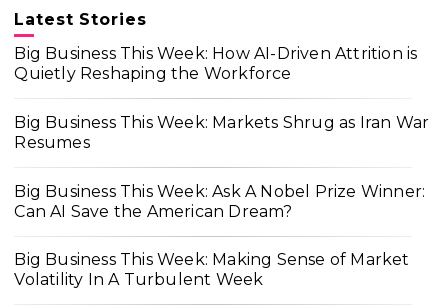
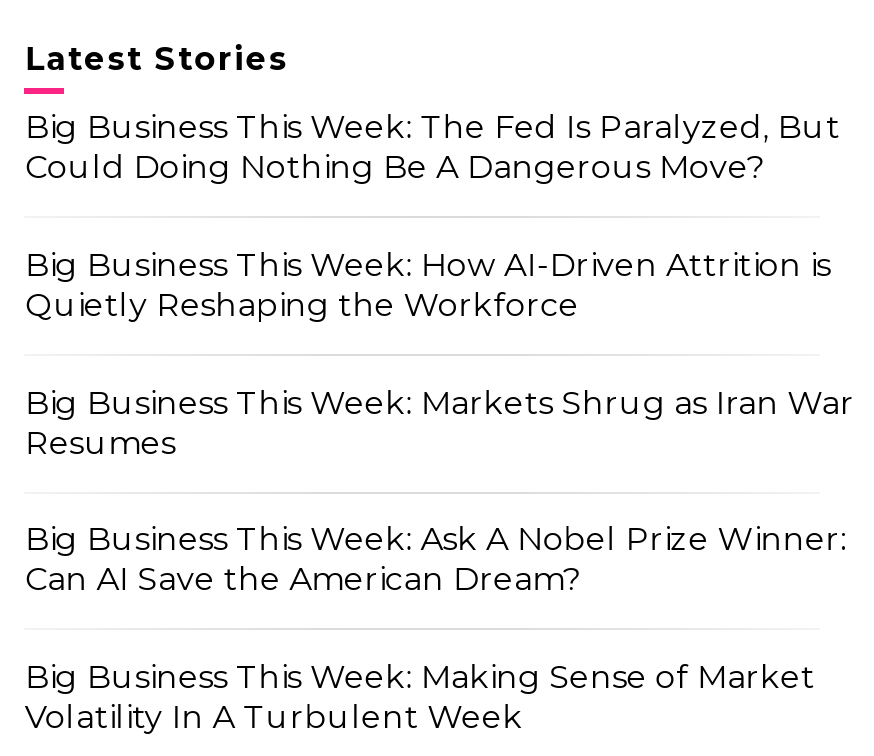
none -> [25,108,840,186] Big Business This Week: The Fed Is Paralyzed, But | Could Doing Nothing Be A Dangerous Move?

